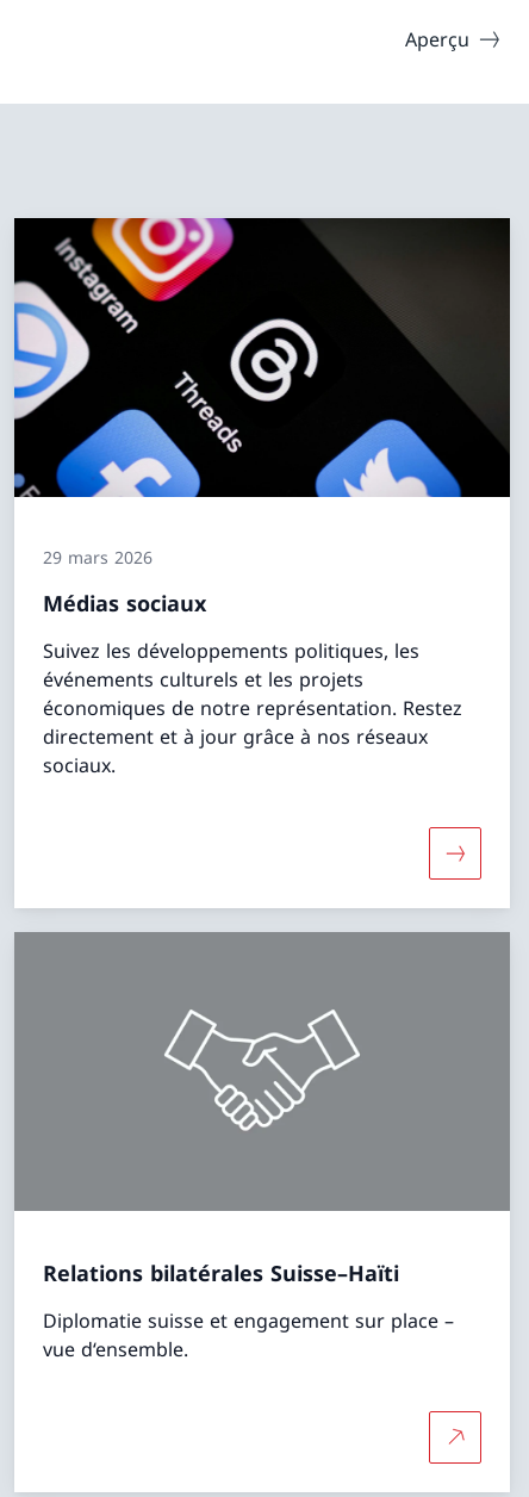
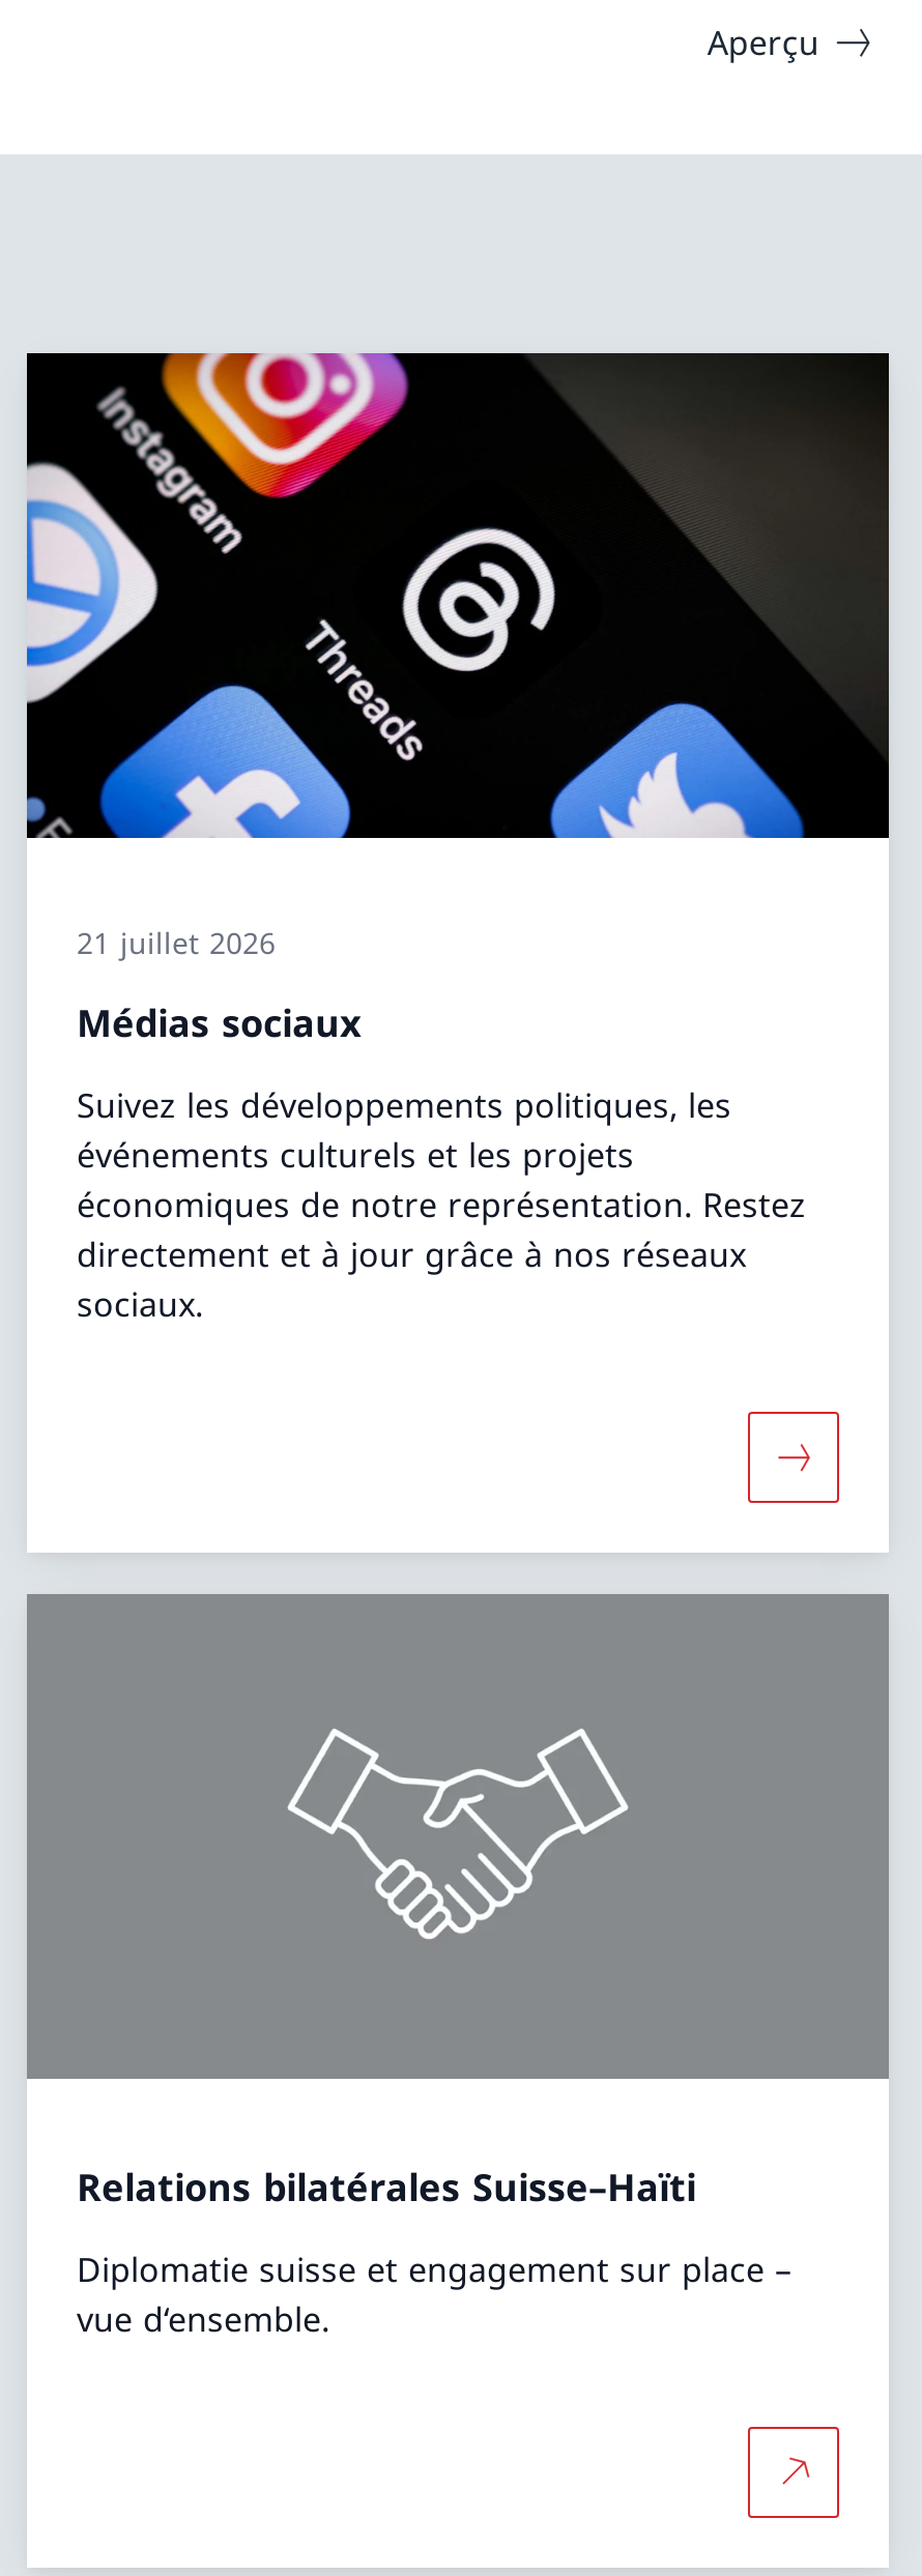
[43,546,153,568] 29 mars 2026 -> [77,923,276,962] 21 juillet 2026

